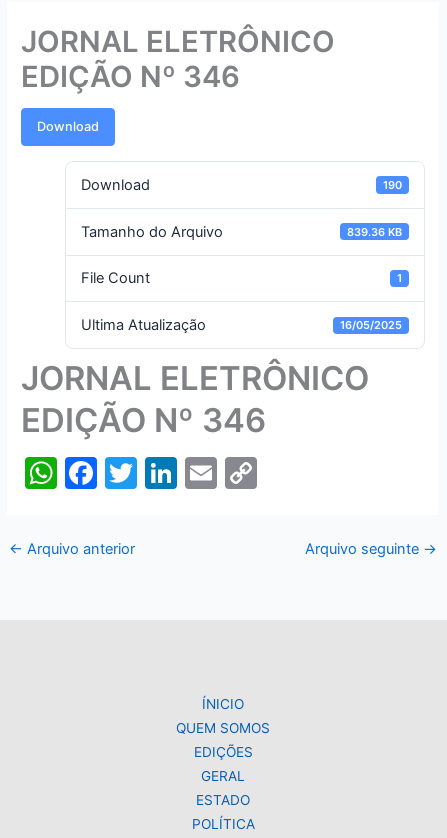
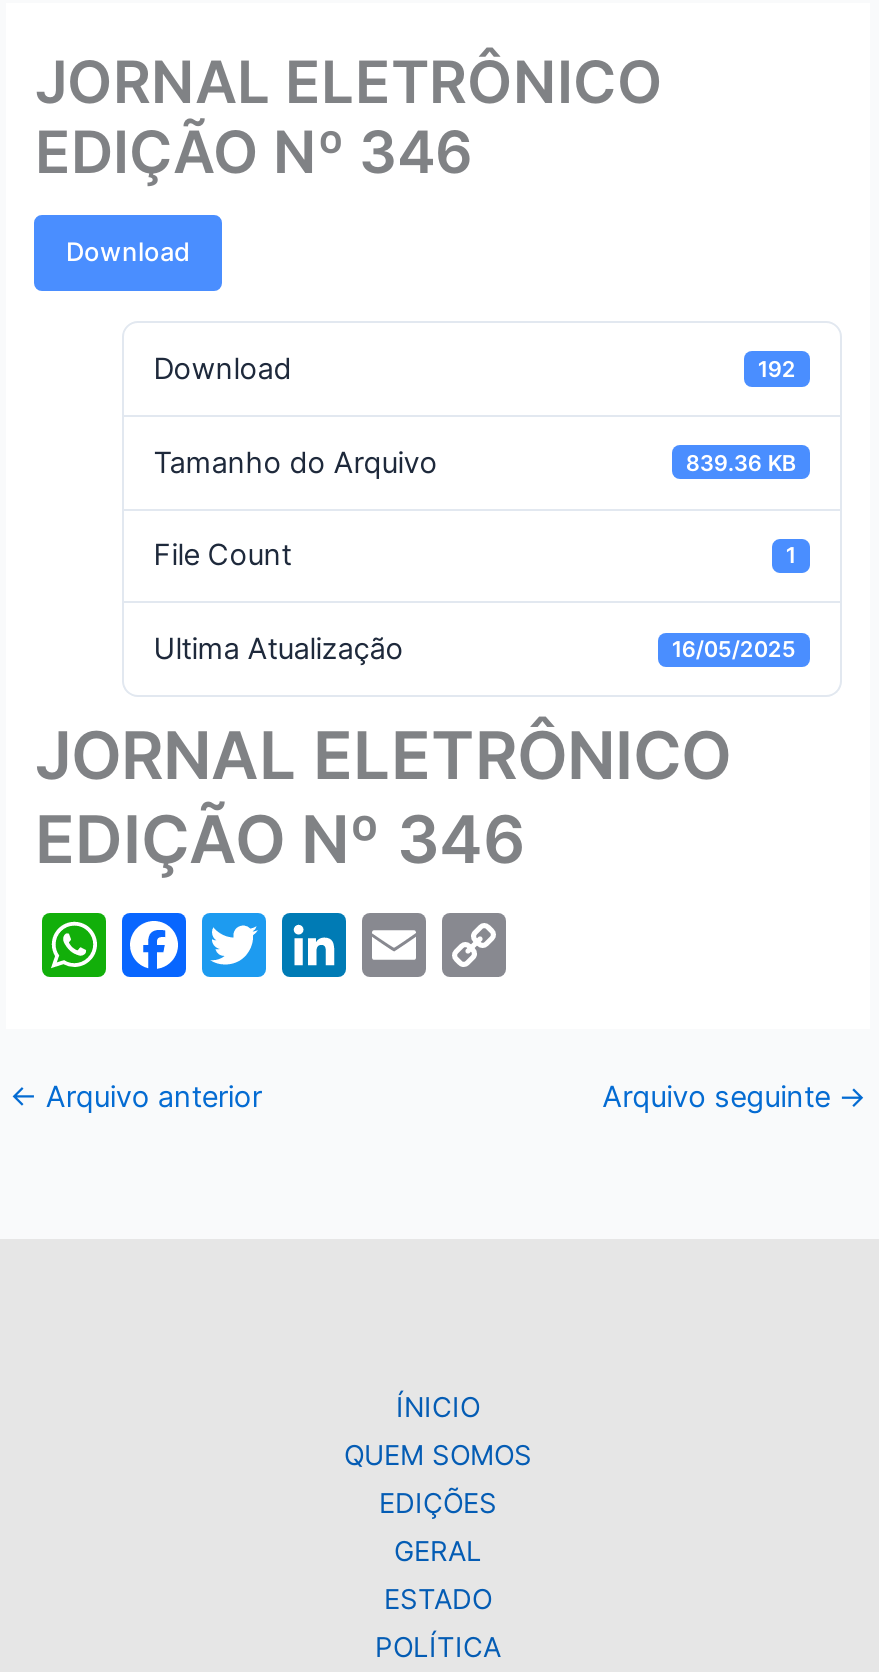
[383,178,402,192] 190 -> [758,354,796,382] 192

